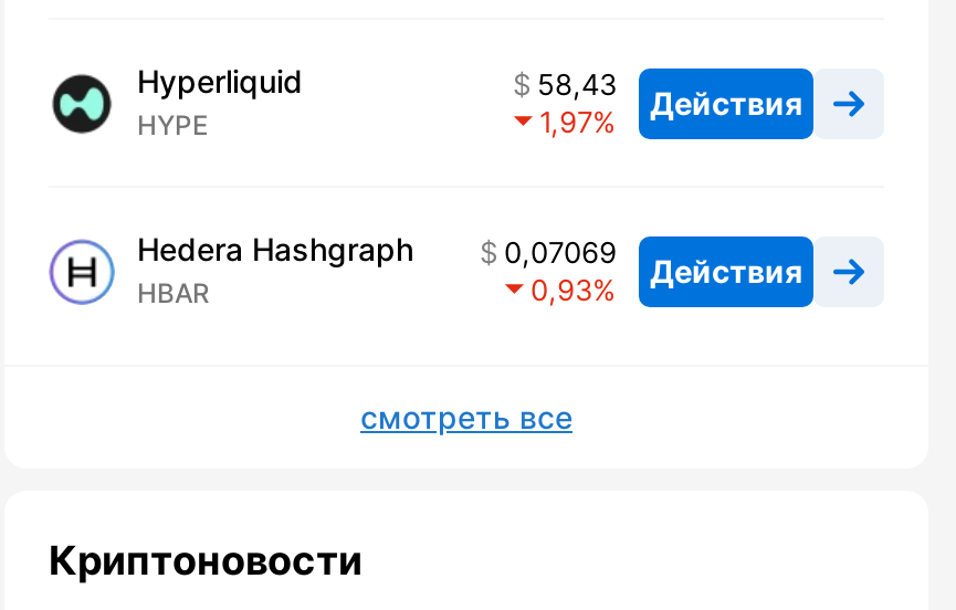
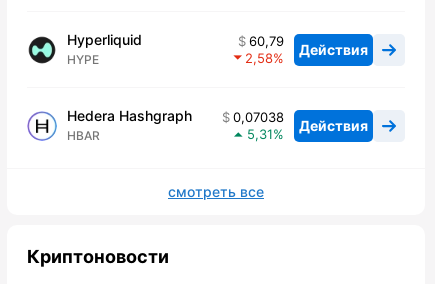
[537,67,802,121] 58,43 Действия -> [249,33,368,58] 60,79 Действия
[539,105,592,140] 1,97 -> [245,50,273,66] 2,58
[504,235,802,289] 0,07069 Действия -> [233,109,368,134] 0,07038 Действия
[530,273,592,308] 0,93 -> [247,126,273,142] 5,31

